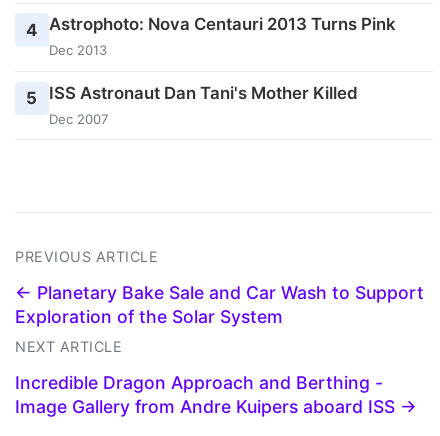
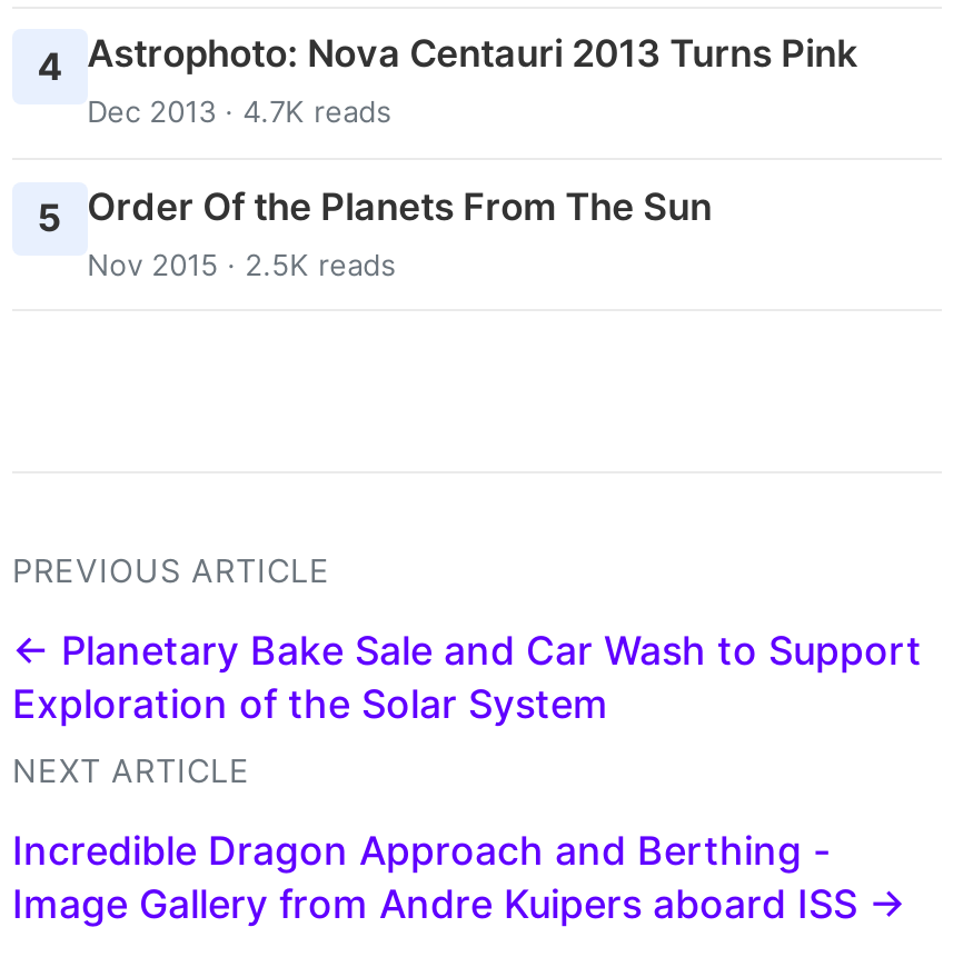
[49,42,107,58] Dec 2013 -> [87,94,392,130] Dec 2013 · 4.7K reads
[26,83,358,127] 5 ISS Astronaut Dan Tani's Mother Killed | Dec 2007 -> [37,184,712,282] 5 Order Of the Planets From The Sun | Nov 2015 · 2.5K reads

